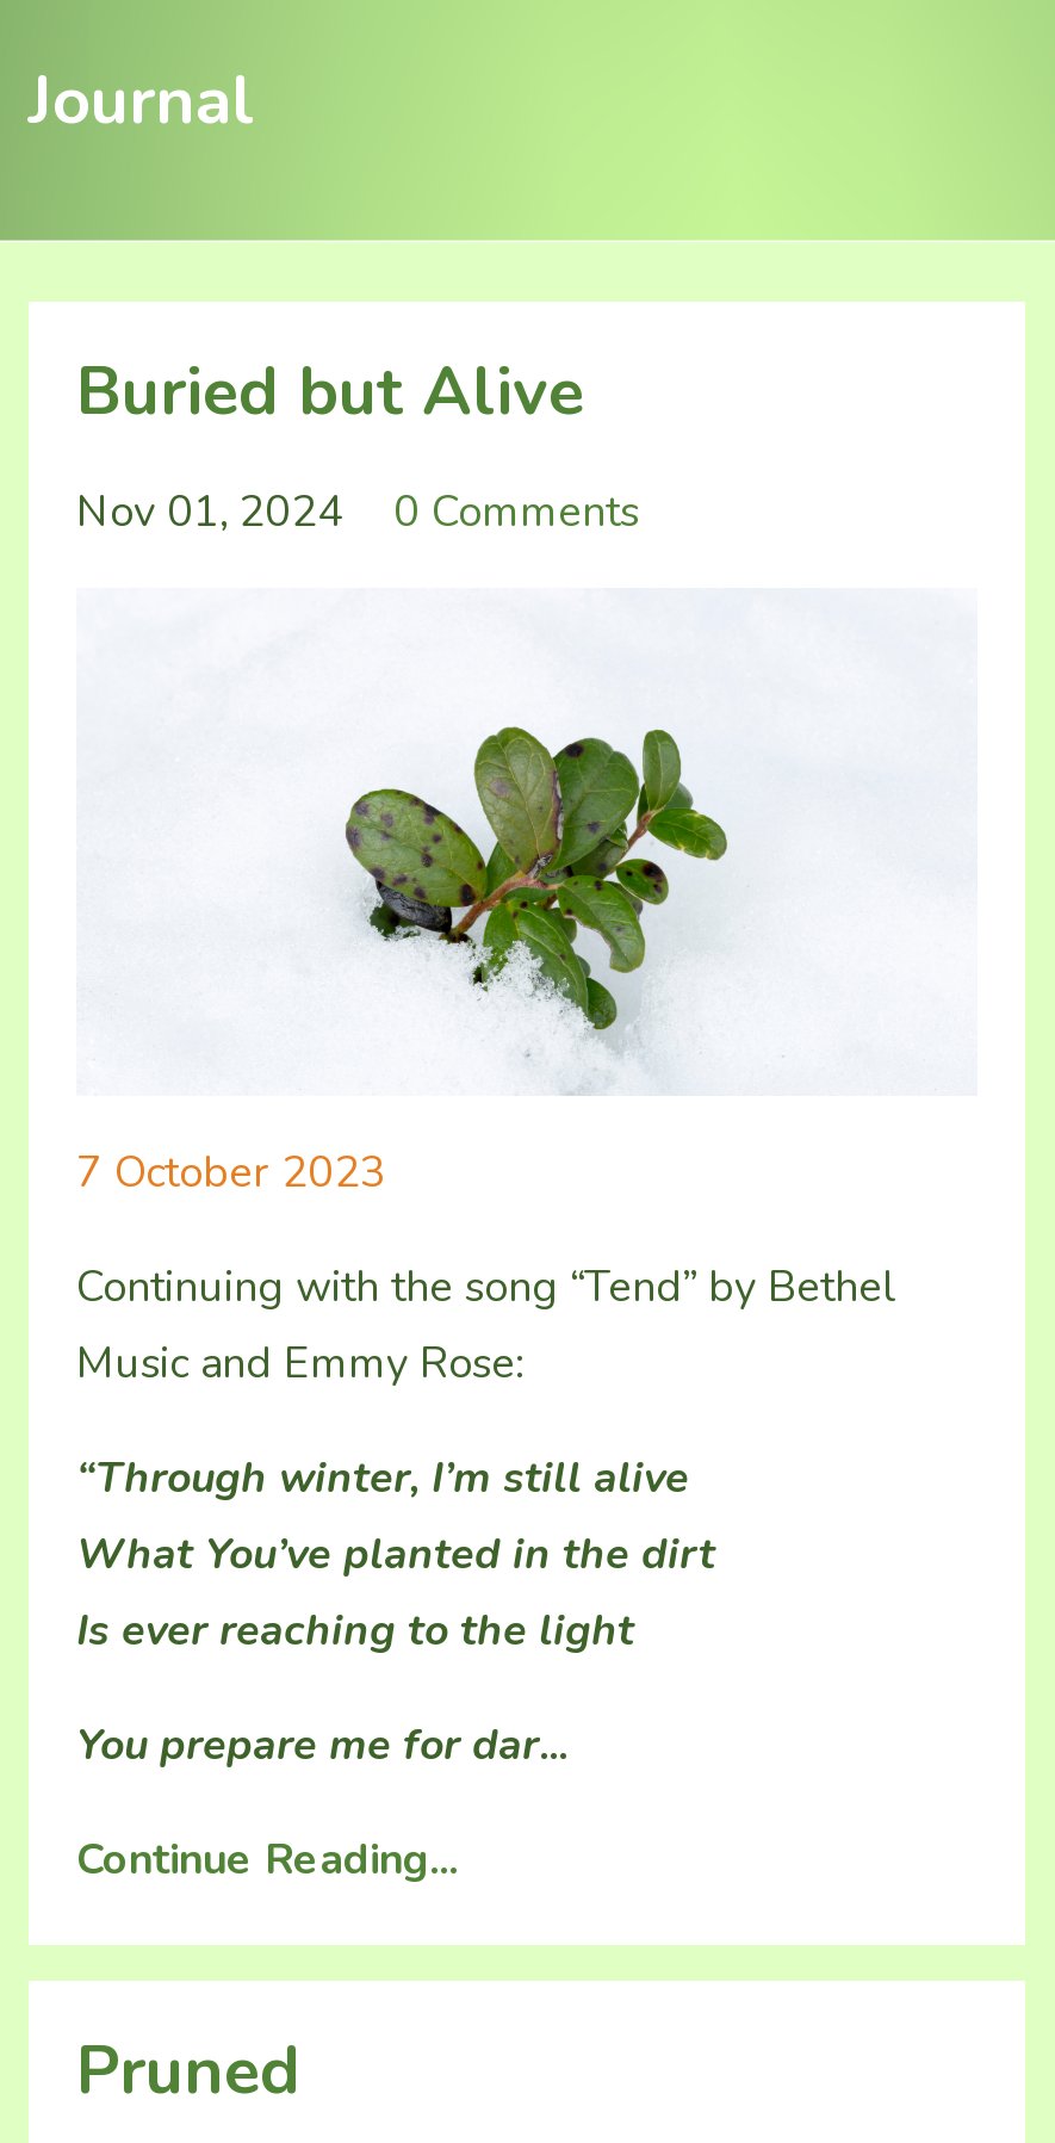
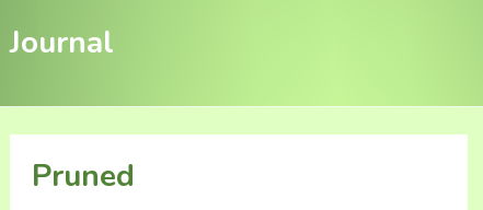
[76,347,639,540] Buried but Alive | Nov 01, 2024 | 0 Comments -> none
[76,724,896,1887] [image] | 7 October 2023 | Continuing with the song “Tend” by Bethel | Music and Emmy Rose: | “Through winter, I’m still alive | What You’ve planted in the dirt | Is ever reaching to the light | You prepare me for dar... | Continue Reading... -> none

